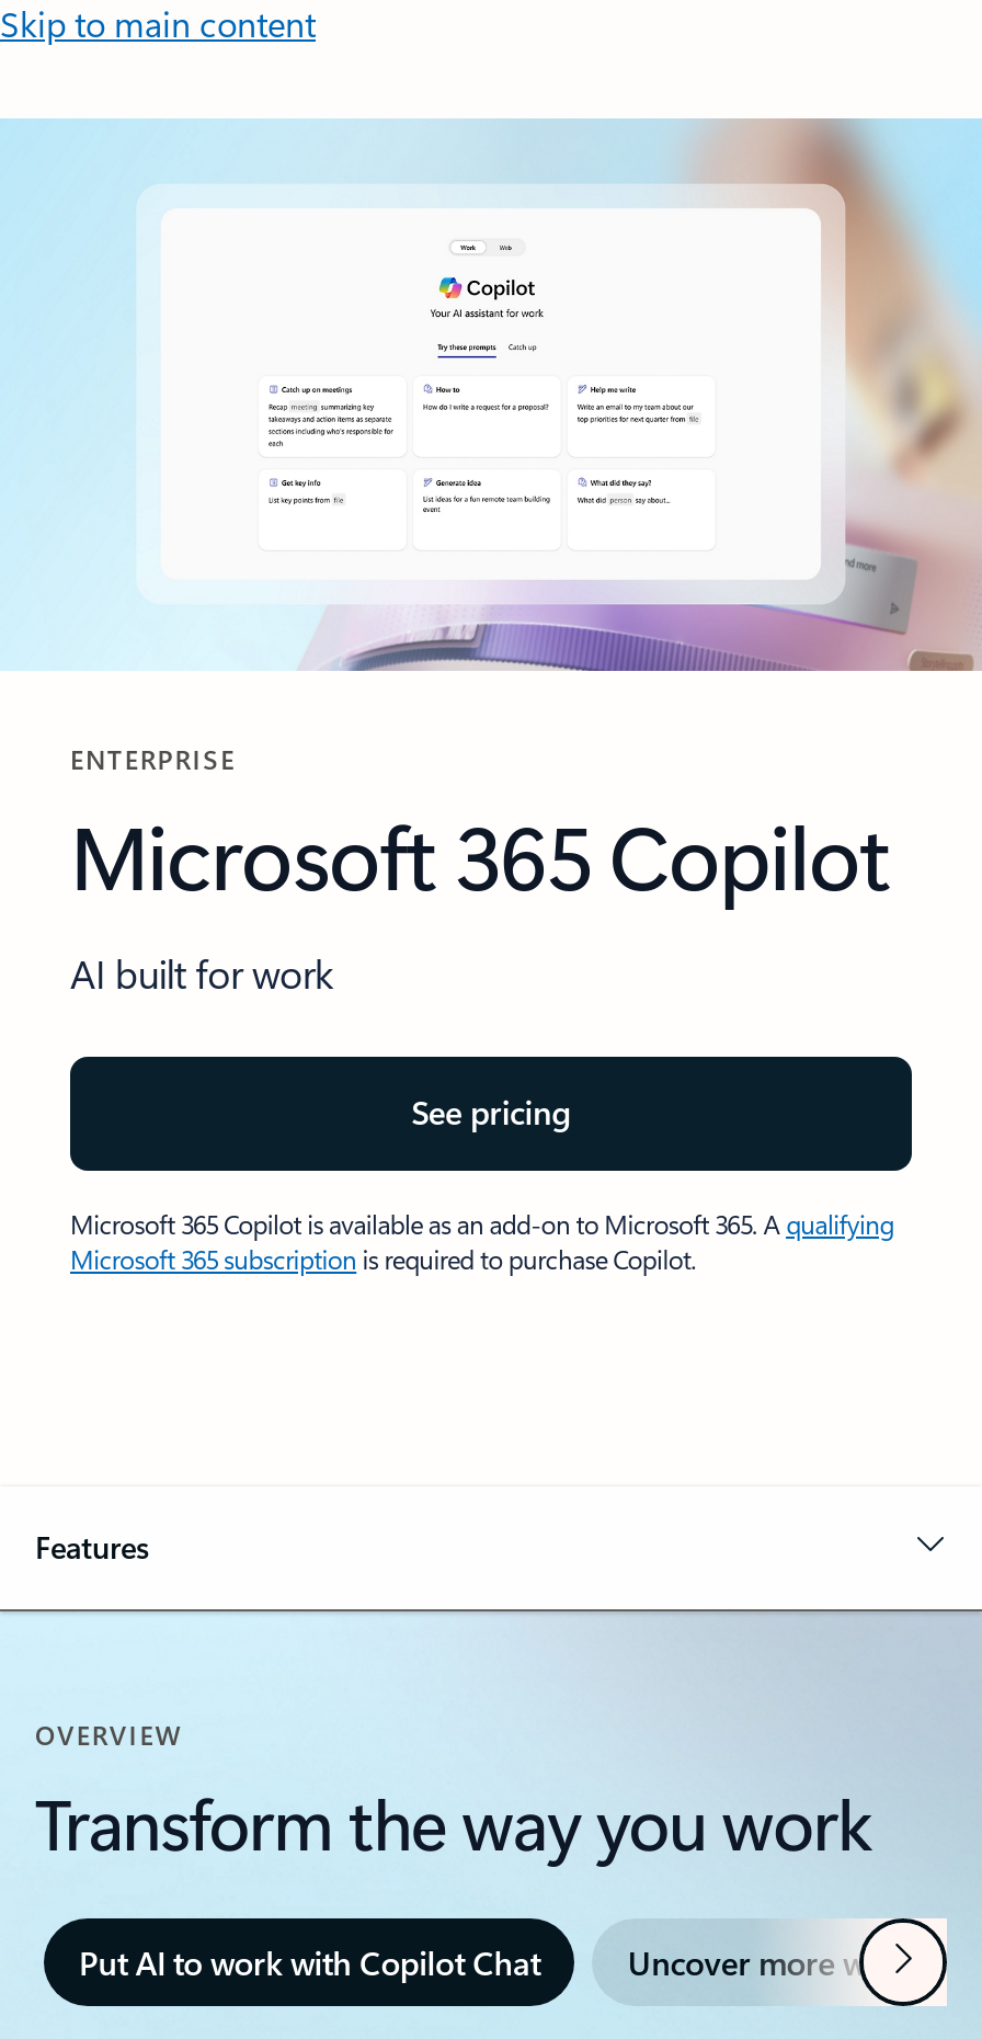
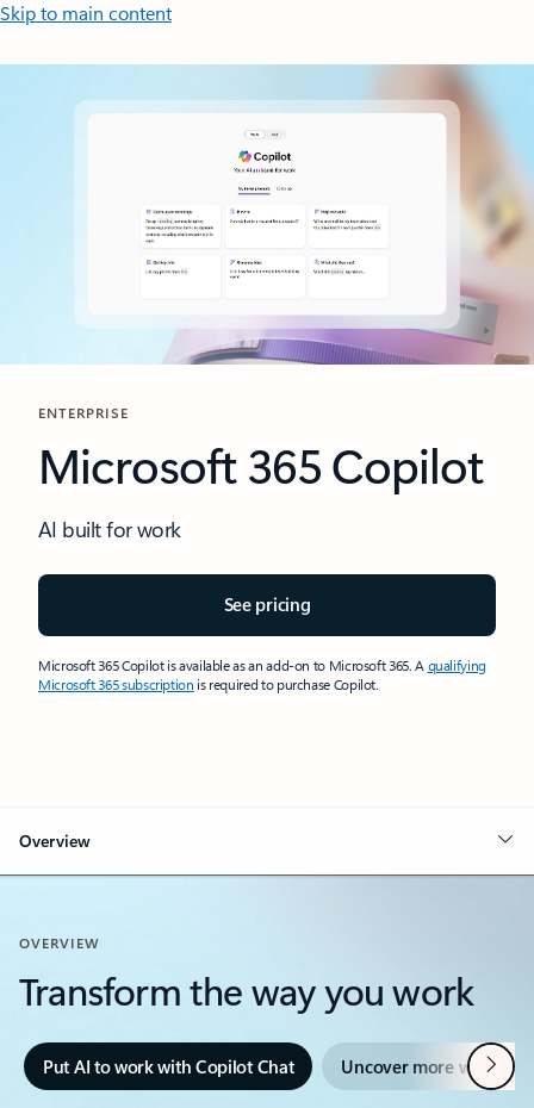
[35,1526,149,1567] Features -> [19,829,91,852] Overview

